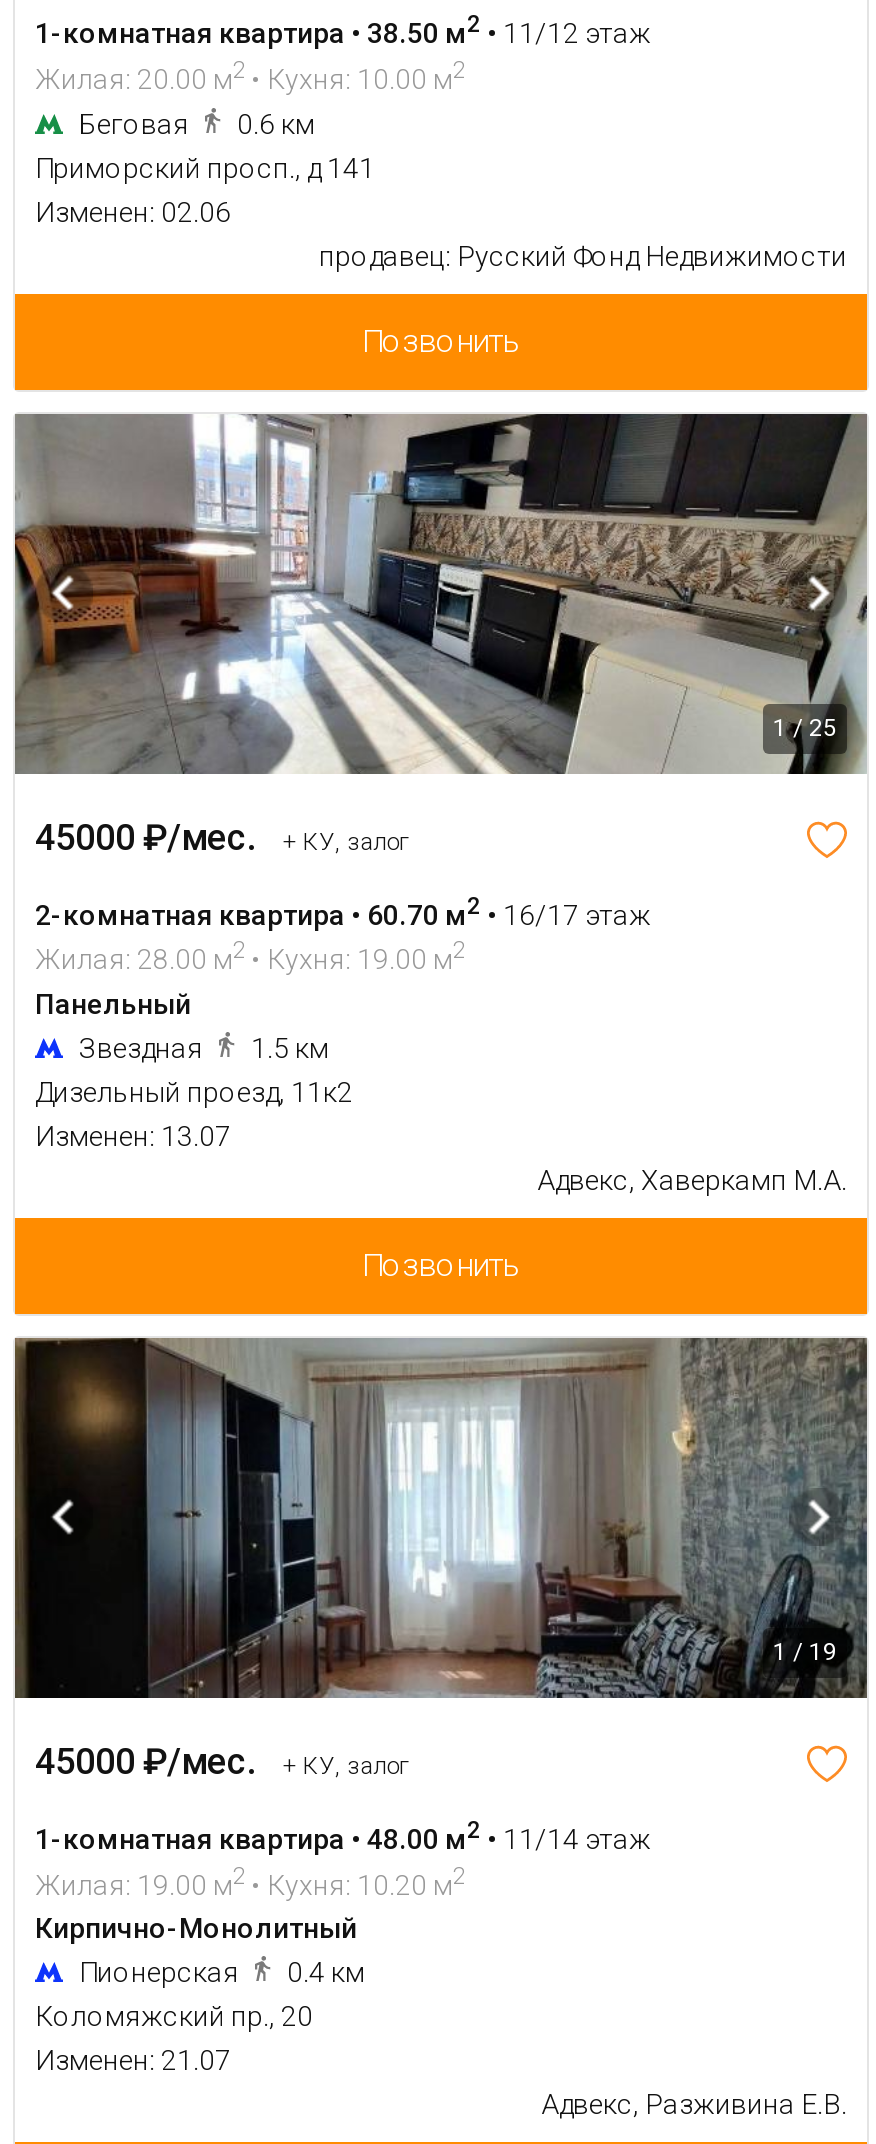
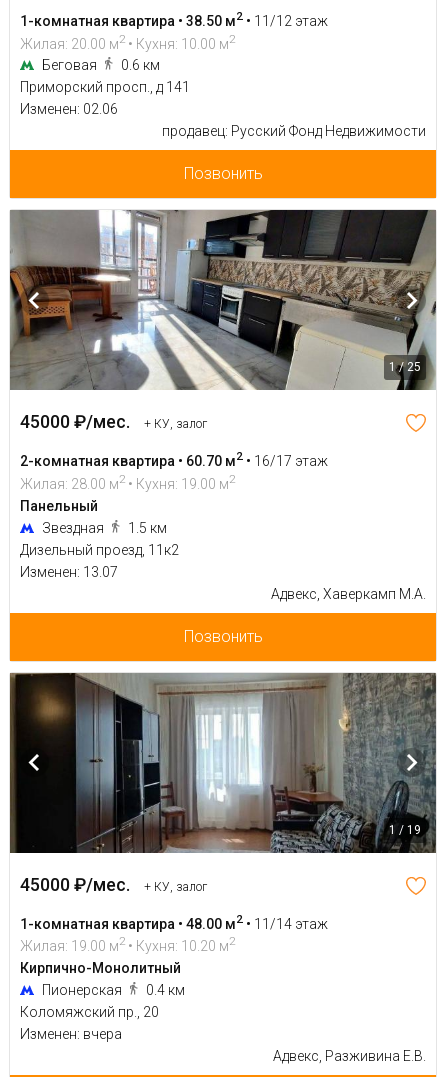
[35,2045,231,2077] Изменен: 21.07 -> [20,1026,122,1042] Изменен: вчера

